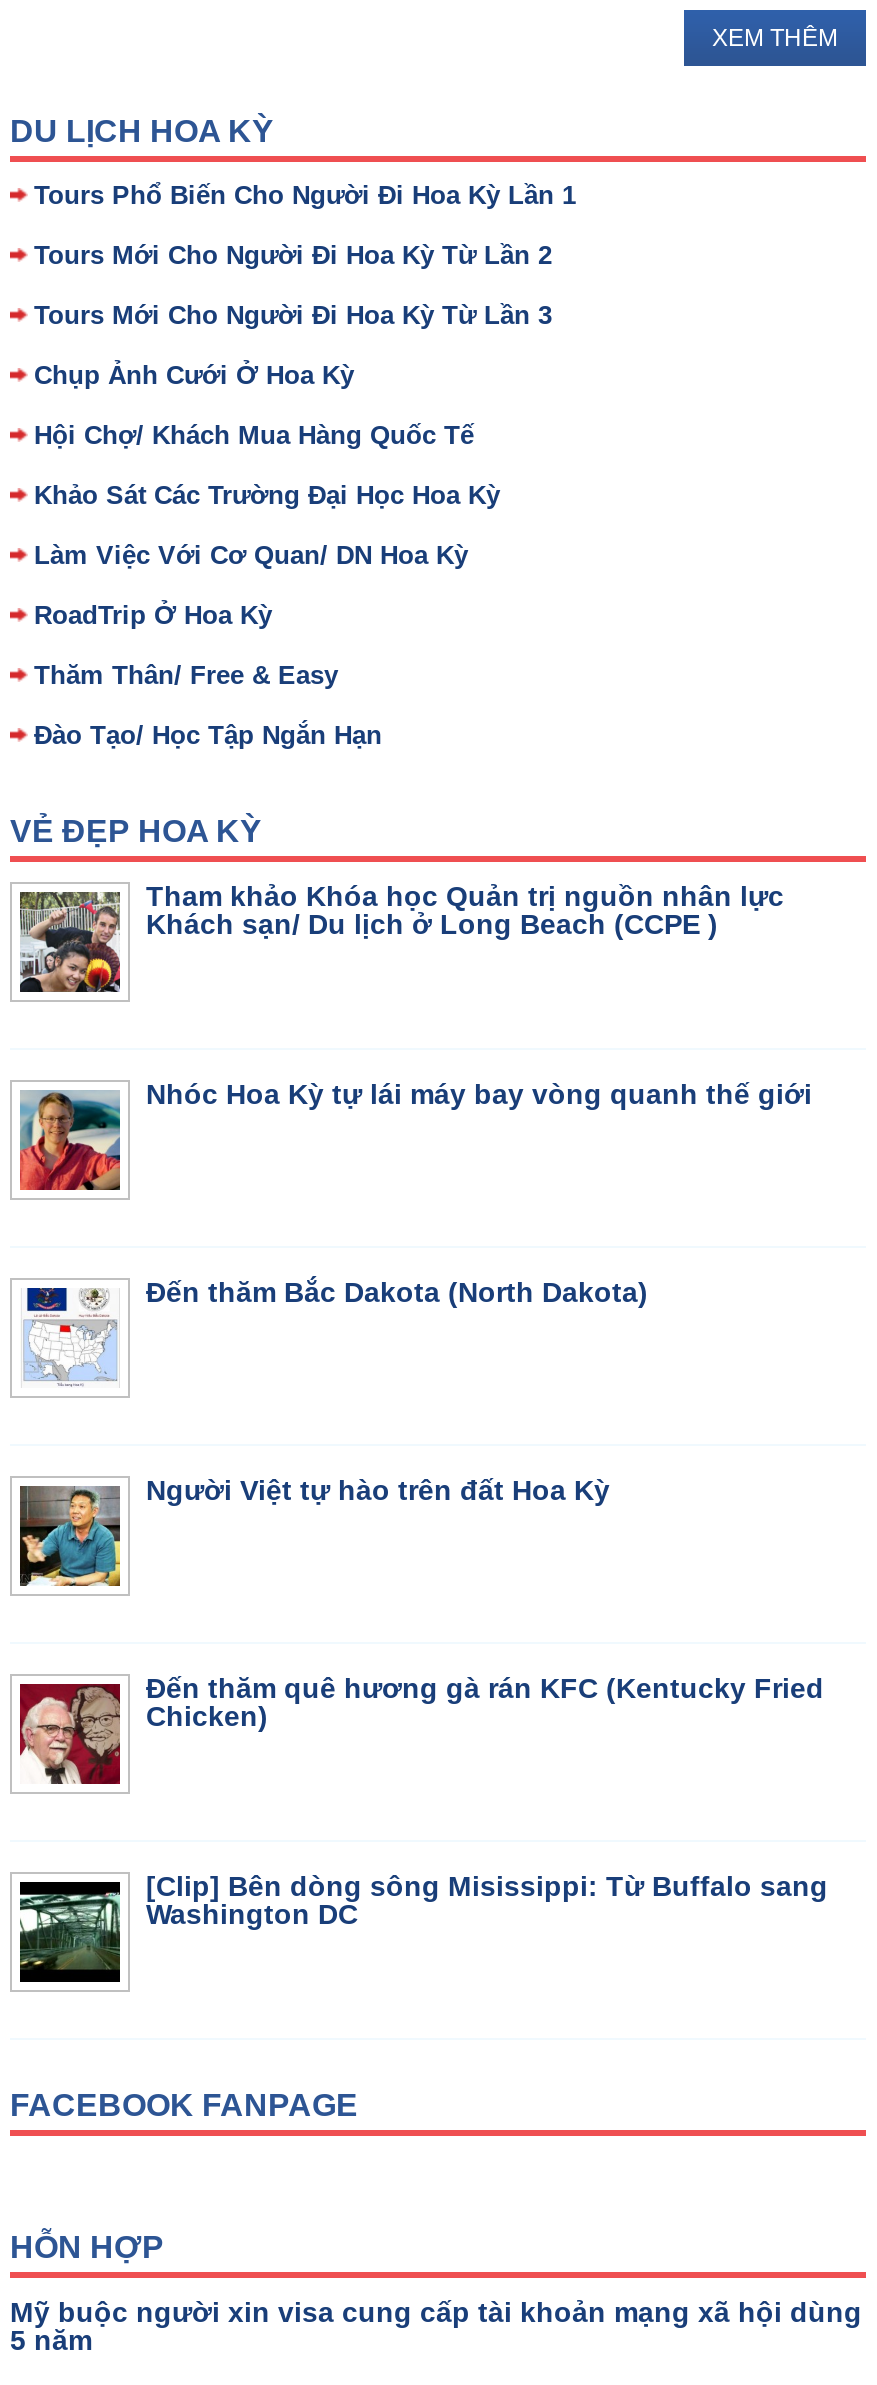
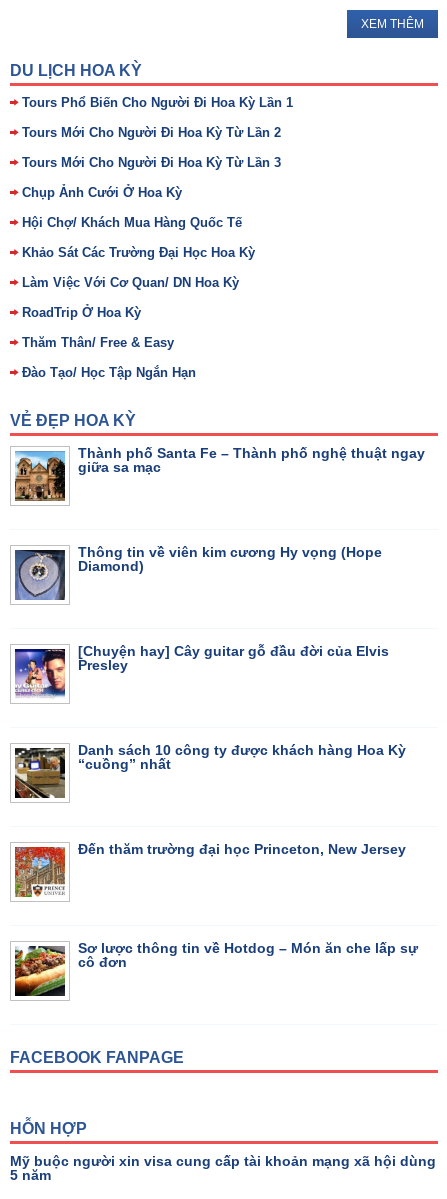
[18,880,784,994] [image] | Tham khảo Khóa học Quản trị nguồn nhân lực | Khách sạn/ Du lịch ở Long Beach (CCPE ) -> [14,445,425,502] [image] | Thành phố Santa Fe – Thành phố nghệ thuật ngay | giữa sa mạc
[18,1078,812,1192] [image] | Nhóc Hoa Kỳ tự lái máy bay vòng quanh thế giới -> [14,544,382,601] [image] | Thông tin về viên kim cương Hy vọng (Hope | Diamond)
[20,1276,648,1380] [image] | Đến thăm Bắc Dakota (North Dakota) -> [14,643,389,696] [image] | [Chuyện hay] Cây guitar gỗ đầu đời của Elvis | Presley
[18,1474,610,1588] [image] | Người Việt tự hào trên đất Hoa Kỳ -> [14,742,406,799] [image] | Danh sách 10 công ty được khách hàng Hoa Kỳ | “cuồng” nhất
[18,1672,824,1786] [image] | Đến thăm quê hương gà rán KFC (Kentucky Fried | Chicken) -> [14,841,406,898] [image] | Đến thăm trường đại học Princeton, New Jersey
[18,1870,828,1984] [image] | [Clip] Bên dòng sông Misissippi: Từ Buffalo sang | Washington DC -> [14,940,418,997] [image] | Sơ lược thông tin về Hotdog – Món ăn che lấp sự | cô đơn

